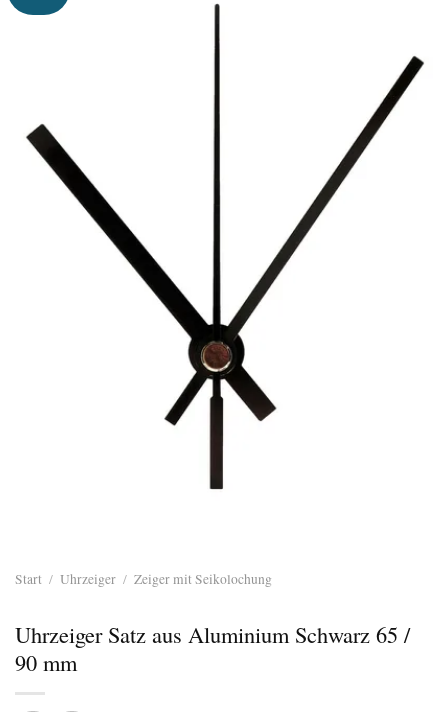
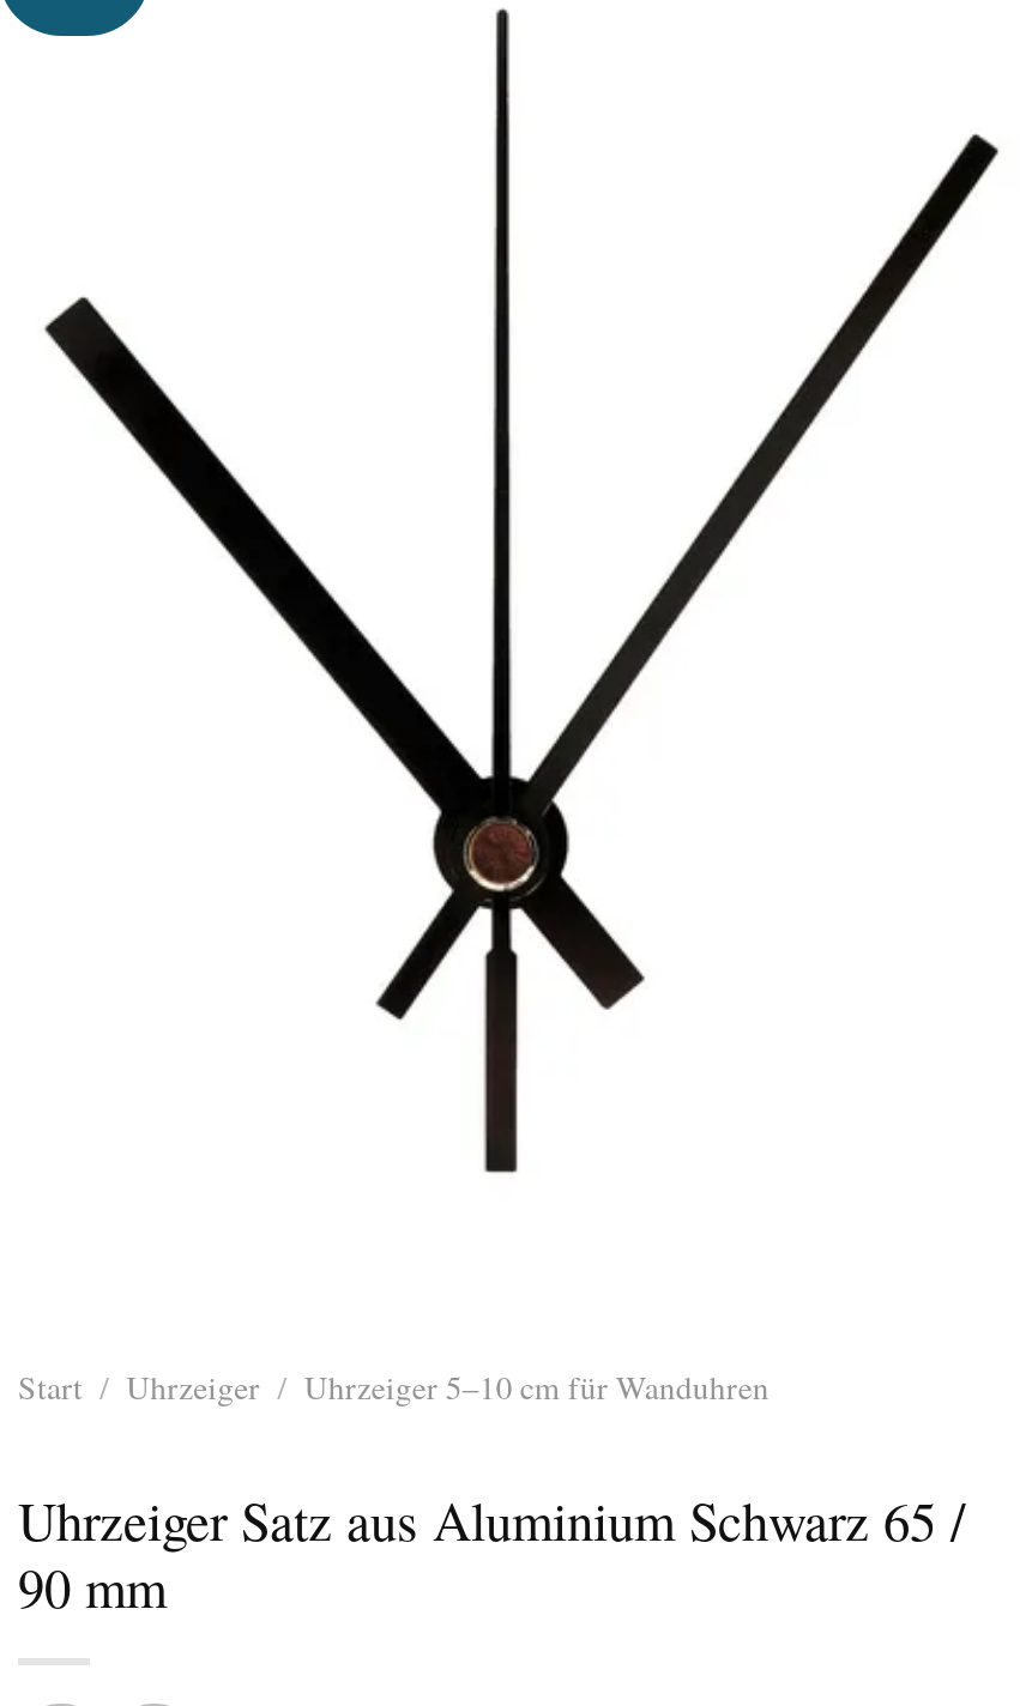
[15,570,272,588] Start / Uhrzeiger / Zeiger mit Seikolochung -> [18,1366,769,1409] Start / Uhrzeiger / Uhrzeiger 5–10 cm für Wanduhren

